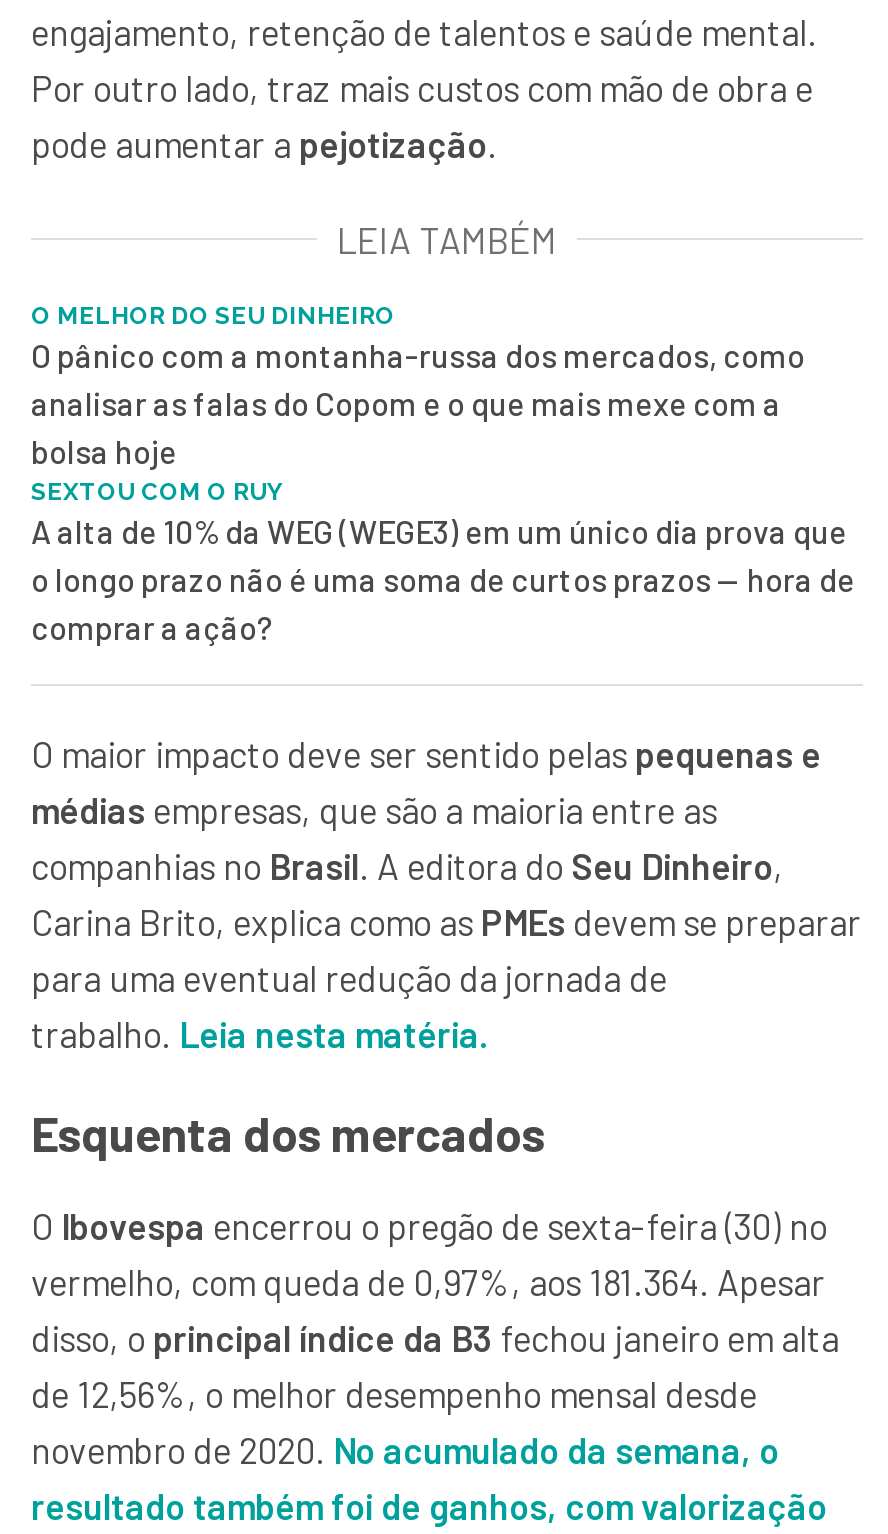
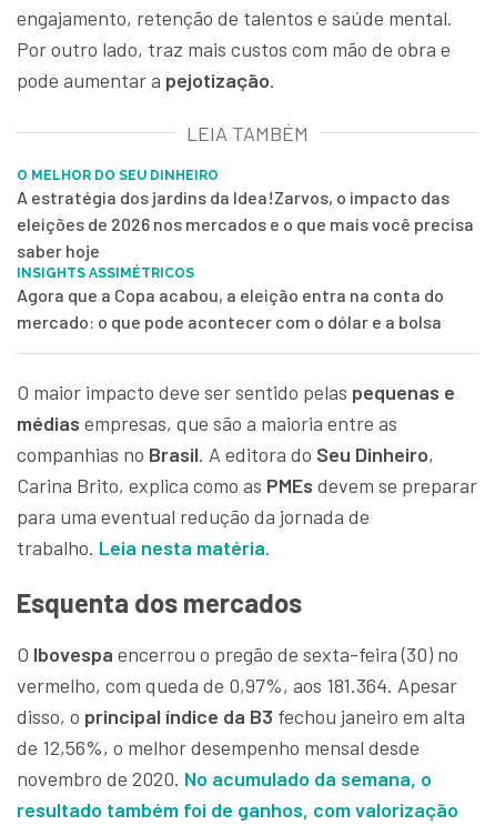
[31,336,855,646] O pânico com a montanha-russa dos mercados, como | analisar as falas do Copom e o que mais mexe com a | bolsa hoje | SEXTOU COM O RUY | A alta de 10% da WEG (WEGE3) em um único dia prova que | o longo prazo não é uma soma de curtos prazos — hora de | comprar a ação? -> [17,186,474,332] A estratégia dos jardins da Idea!Zarvos, o impacto das | eleições de 2026 nos mercados e o que mais você precisa | saber hoje | INSIGHTS ASSIMÉTRICOS | Agora que a Copa acabou, a eleição entra na conta do | mercado: o que pode acontecer com o dólar e a bolsa

